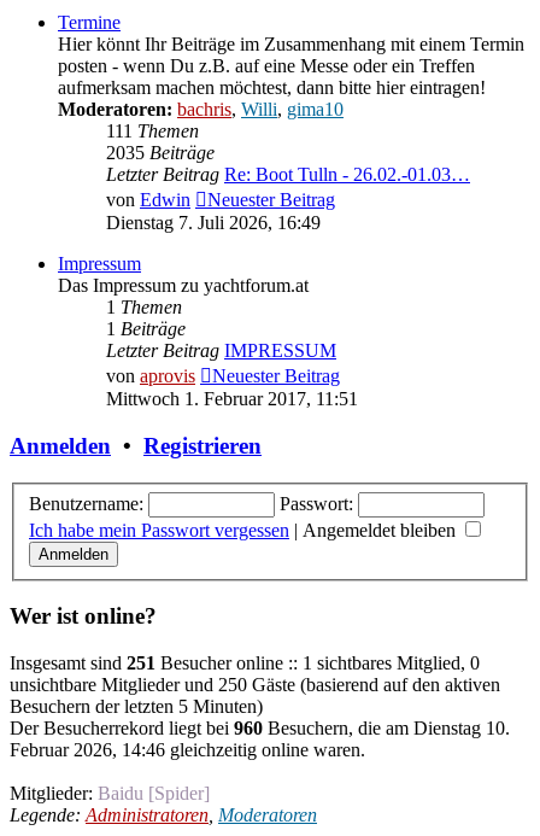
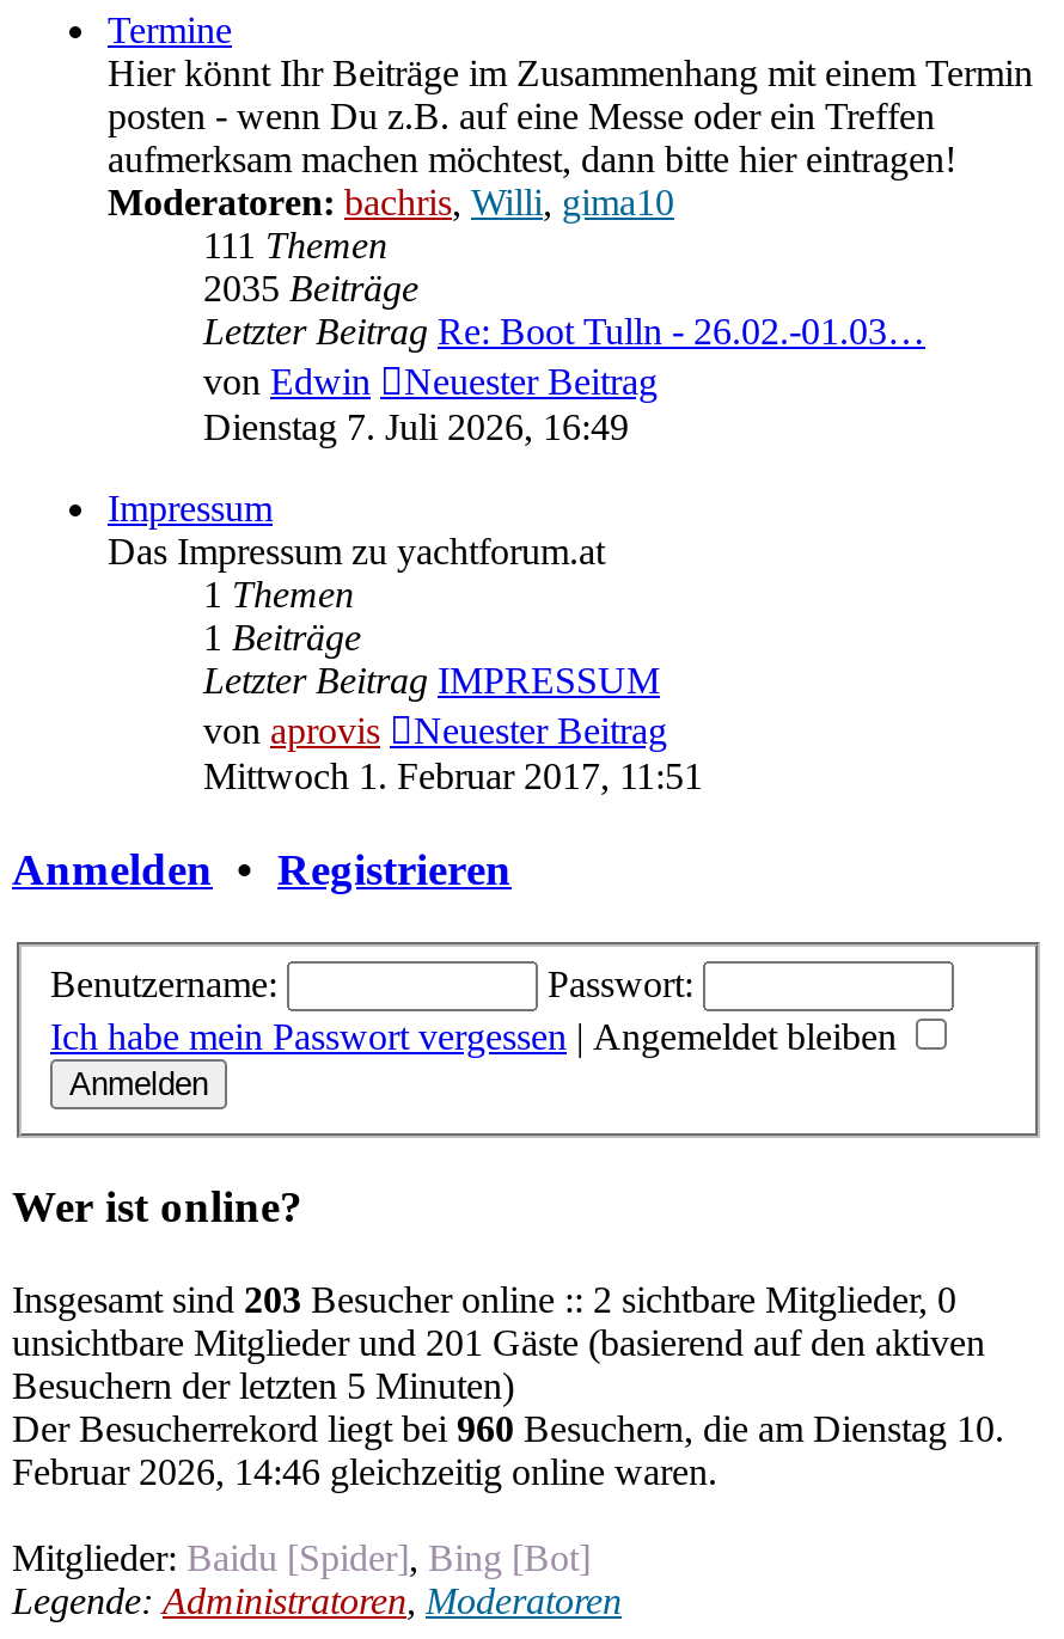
[10,653,480,673] Insgesamt sind 251 Besucher online :: 1 sichtbares Mitglied, 0 -> [12,1279,956,1320] Insgesamt sind 203 Besucher online :: 2 sichtbare Mitglieder, 0
[10,674,500,695] unsichtbare Mitglieder und 250 Gäste (basierend auf den aktiven -> [12,1322,985,1363] unsichtbare Mitglieder und 201 Gäste (basierend auf den aktiven
[10,783,210,803] Mitglieder: Baidu [Spider] -> [12,1537,591,1578] Mitglieder: Baidu [Spider], Bing [Bot]

